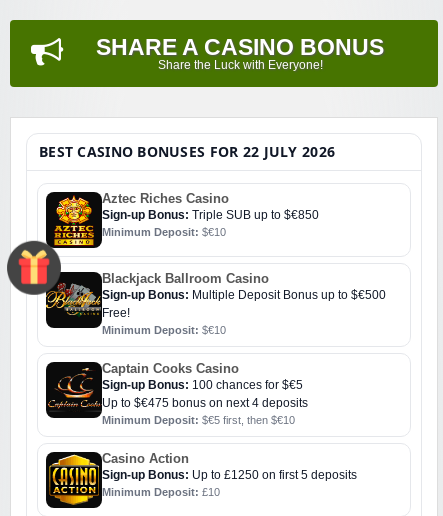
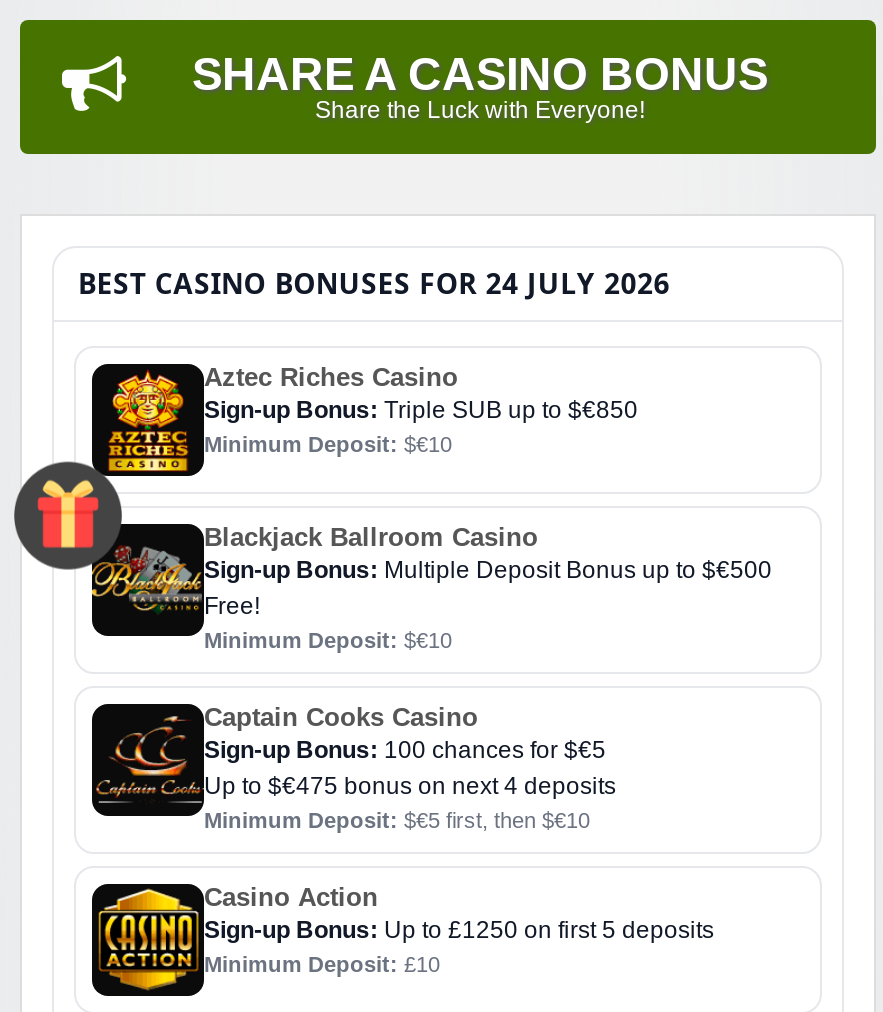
[39,142,335,161] BEST CASINO BONUSES FOR 22 JULY 2026 -> [78,264,670,302] BEST CASINO BONUSES FOR 24 JULY 2026

